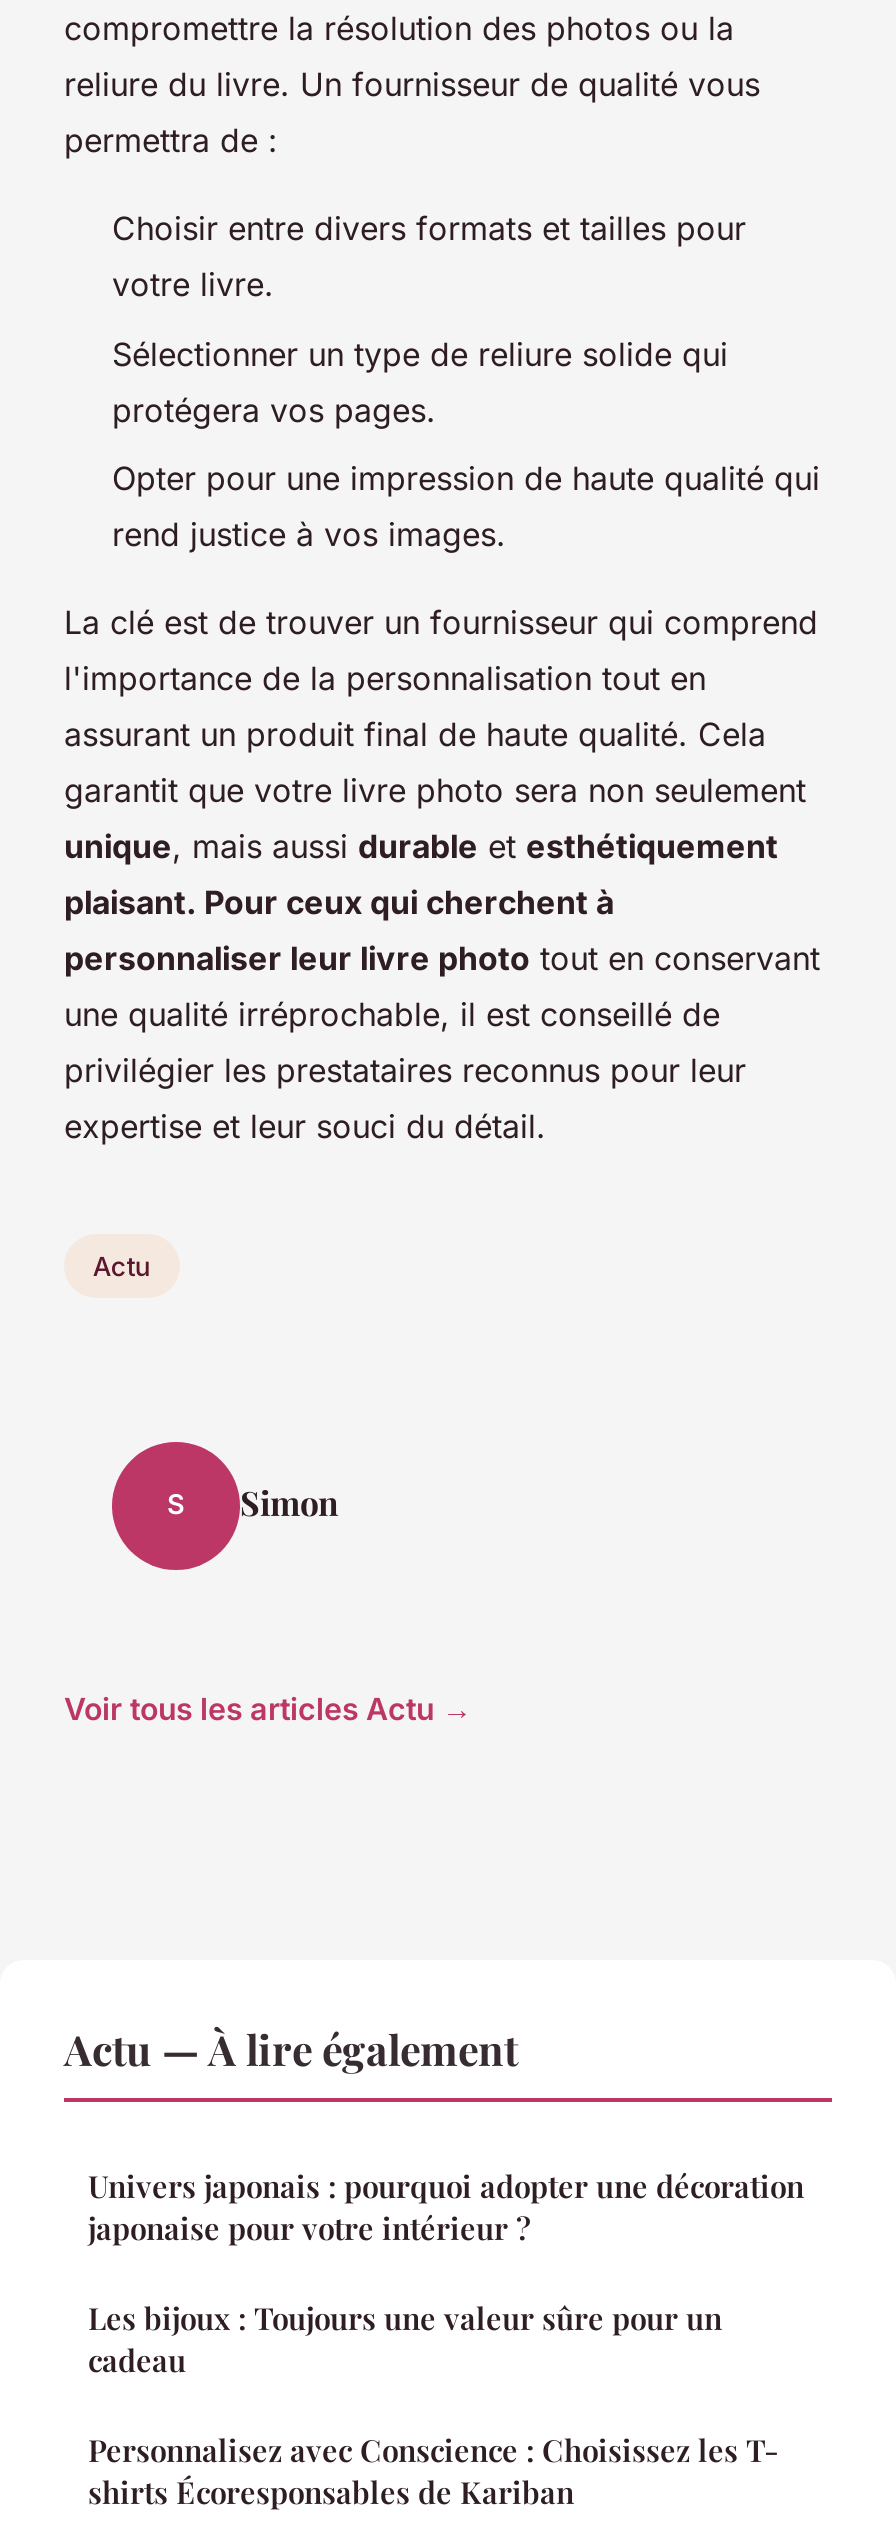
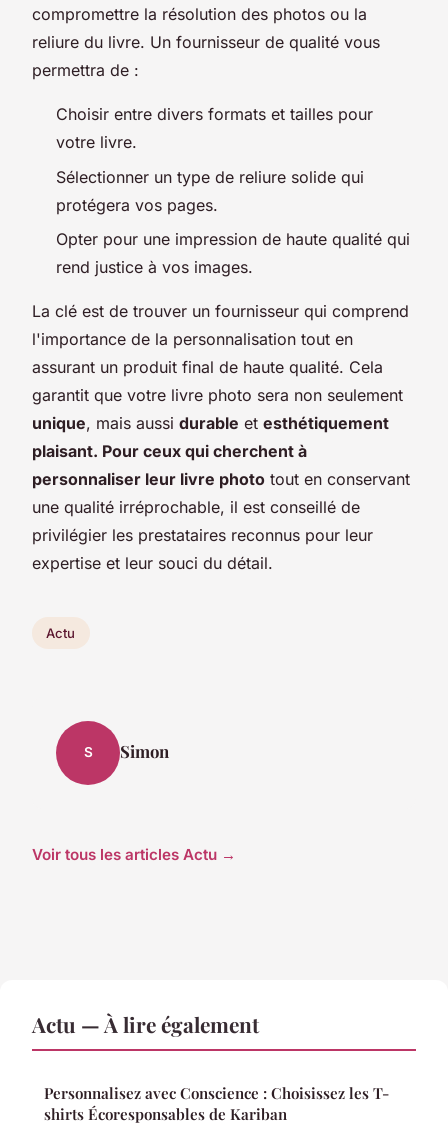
[88,2165,804,2379] Univers japonais : pourquoi adopter une décoration | japonaise pour votre intérieur ? | Les bijoux : Toujours une valeur sûre pour un | cadeau -> none

